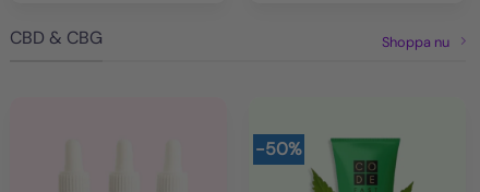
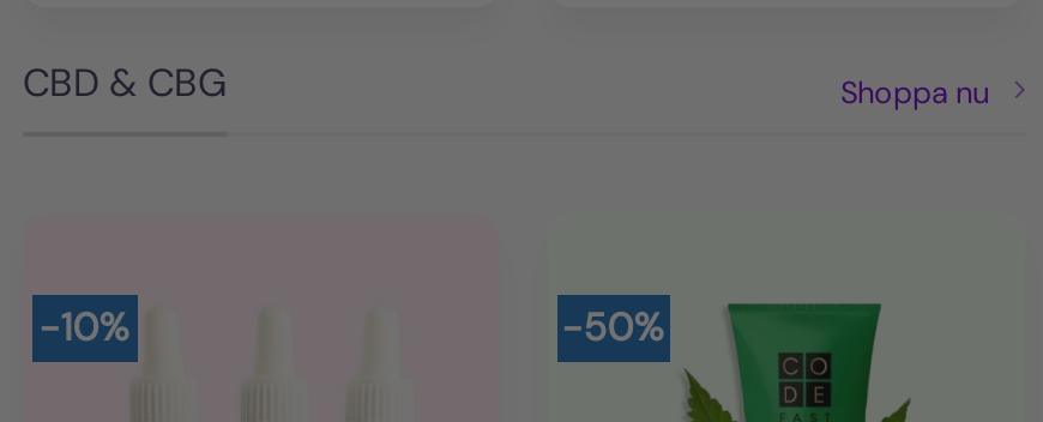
none -> [39,302,130,352] -10%

